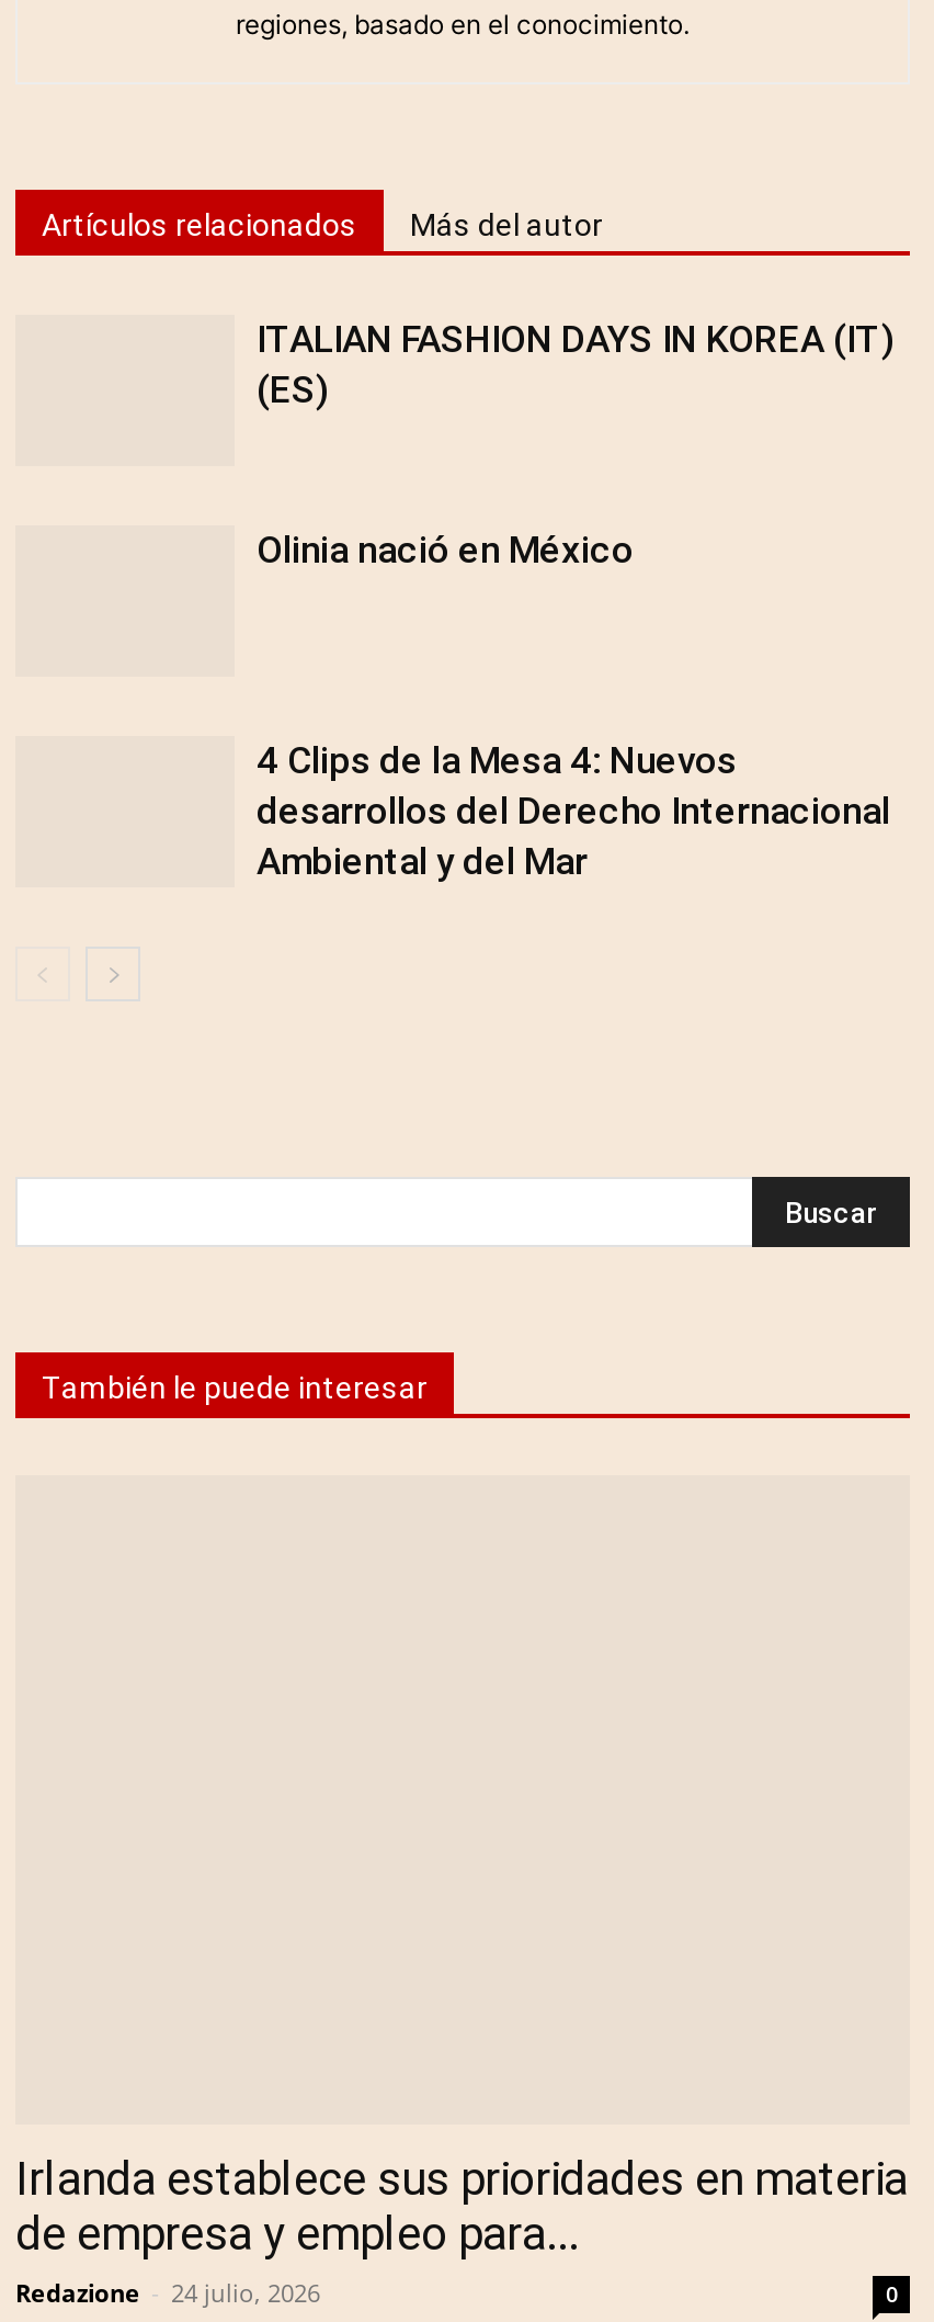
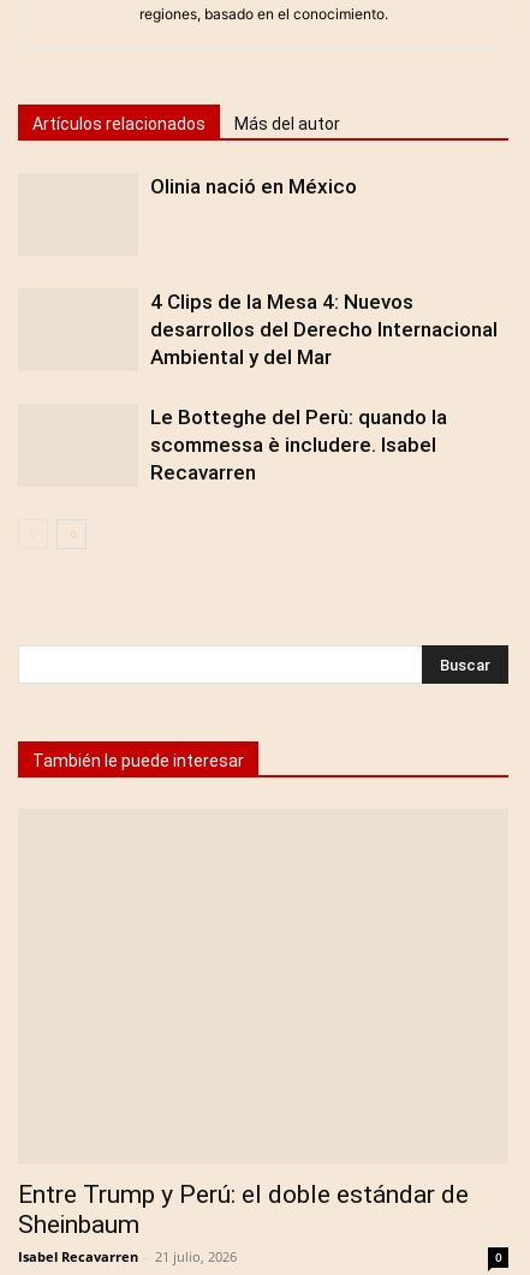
[257,318,895,412] ITALIAN FASHION DAYS IN KOREA (IT) | (ES) -> none
moved [257,529,890,884] -> [150,174,498,369]: Olinia nació en México | 4 Clips de la Mesa 4: Nuevos | desarrollos del Derecho Internacional | Ambiental y del Mar
none -> [150,405,447,484] Le Botteghe del Perù: quando la | scommessa è includere. Isabel | Recavarren
[15,2154,908,2310] Irlanda establece sus prioridades en materia | de empresa y empleo para... | Redazione - 24 julio, 2026 -> [18,1180,469,1265] Entre Trump y Perú: el doble estándar de | Sheinbaum | Isabel Recavarren - 21 julio, 2026

